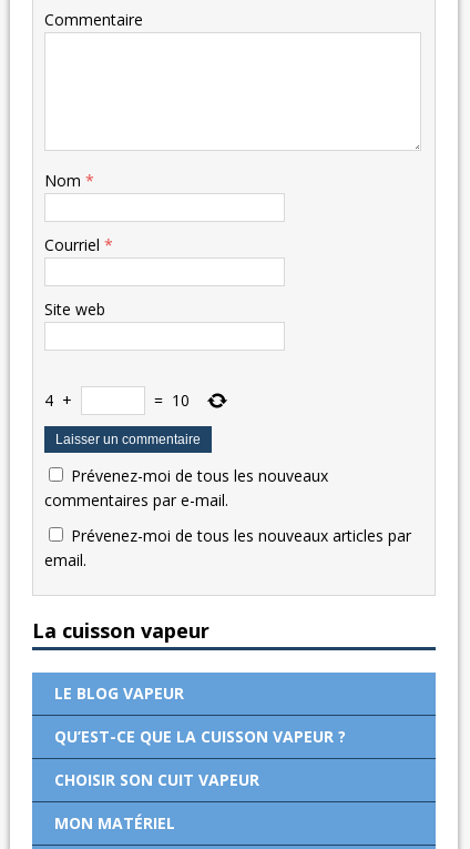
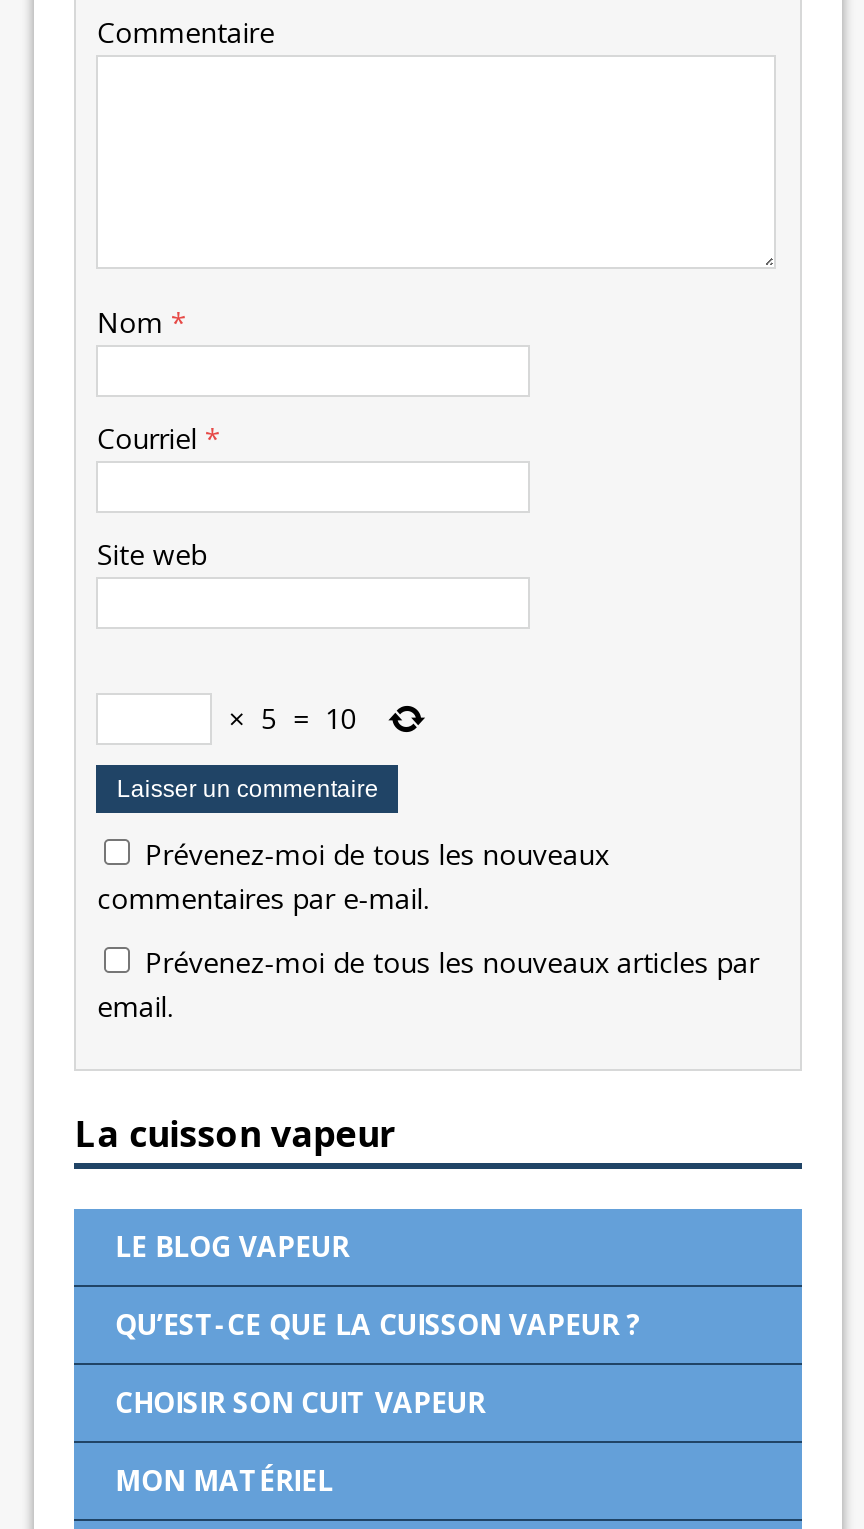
[45,390,190,411] 4 + | = 10 -> [221,699,357,737] × 5 = 10

